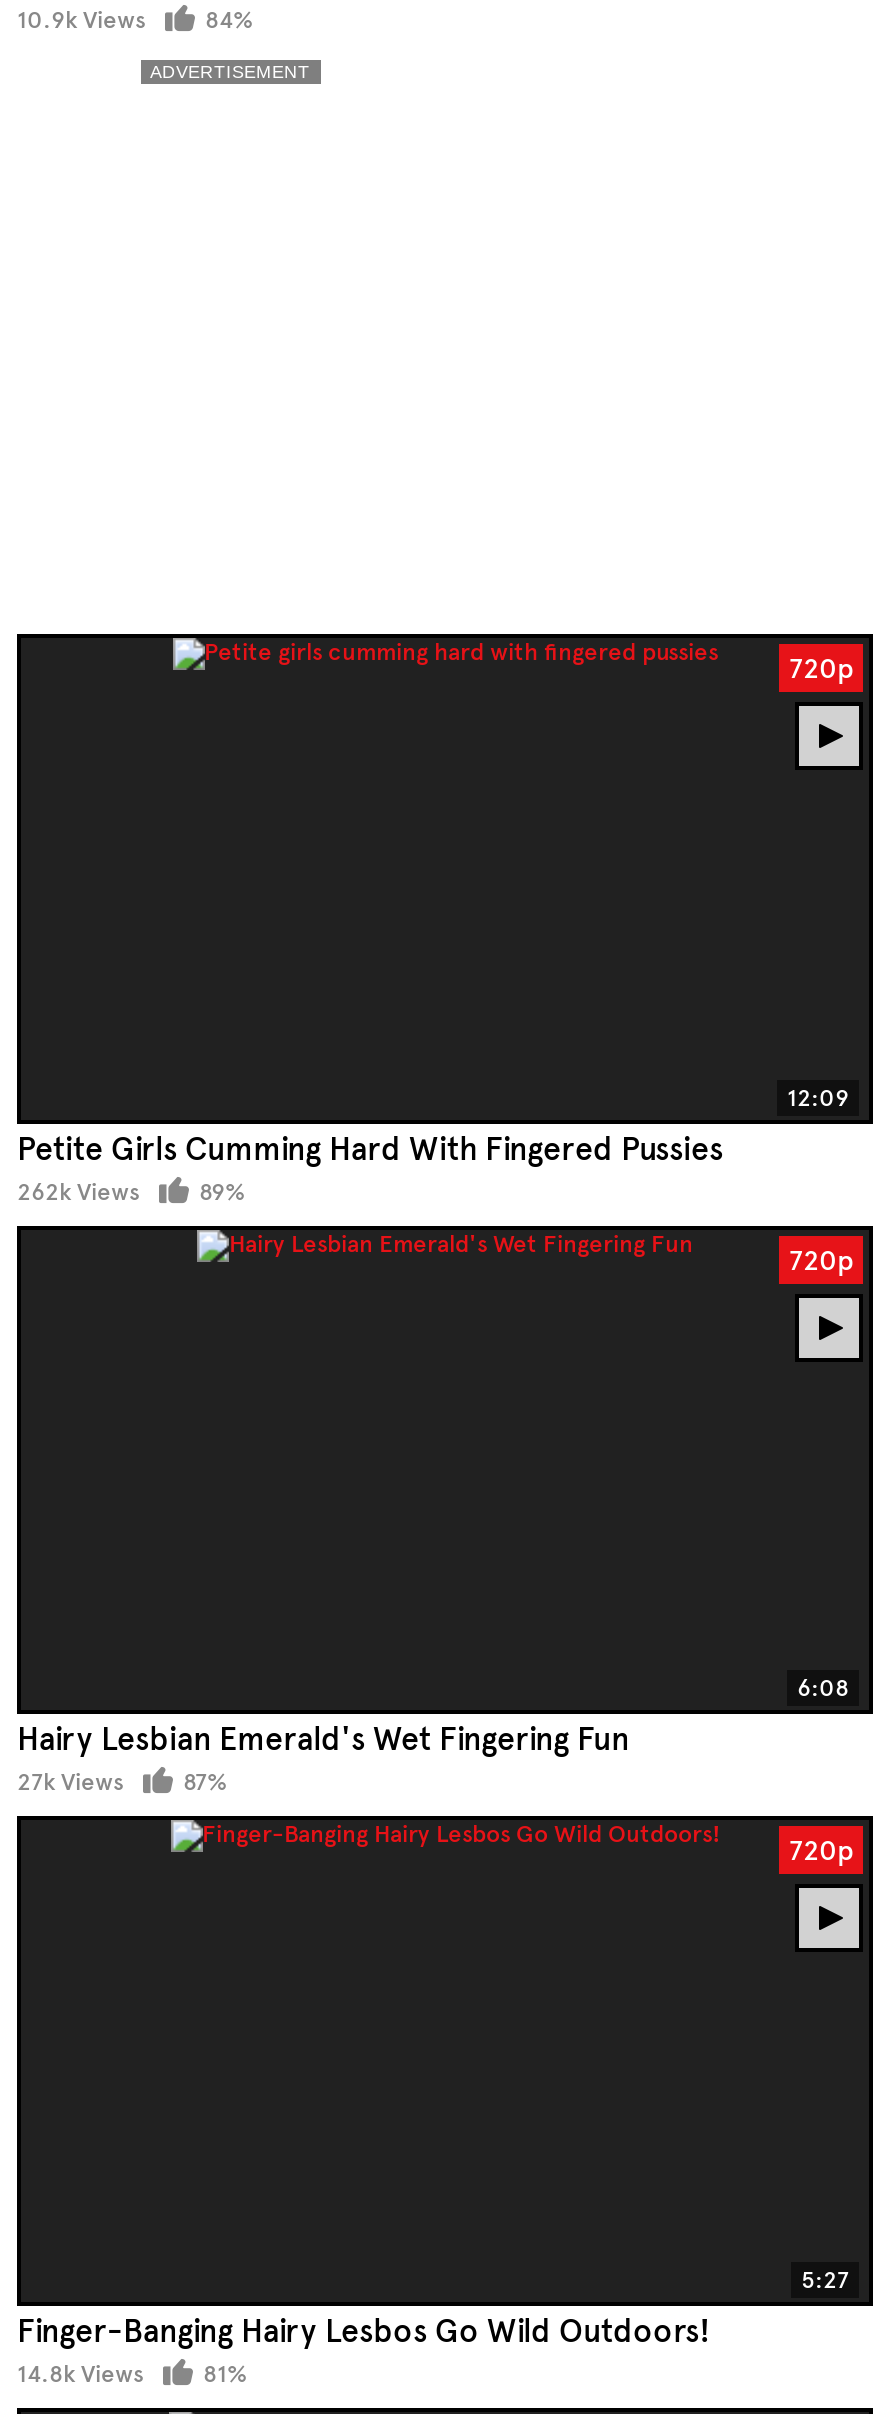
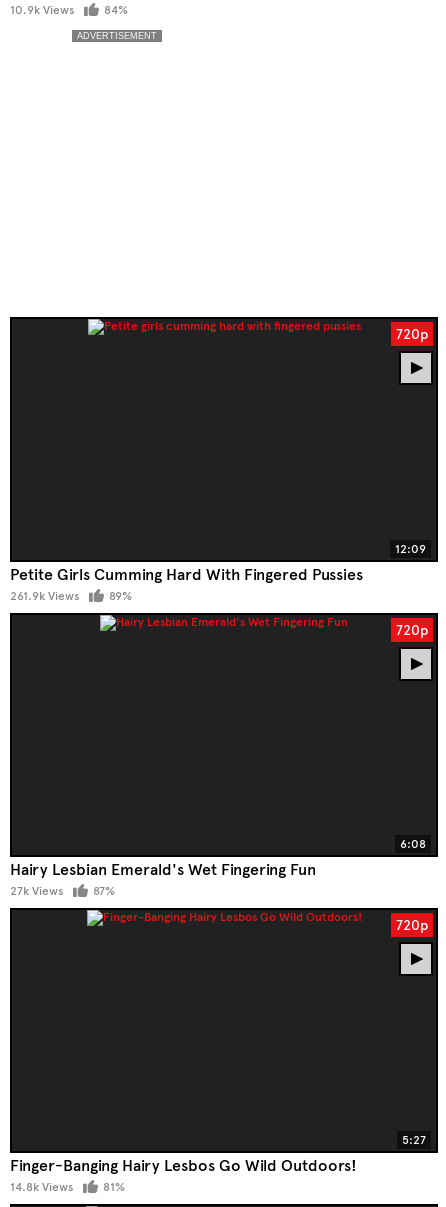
[17,1177,139,1205] 262k Views -> [10,589,79,603] 261.9k Views

